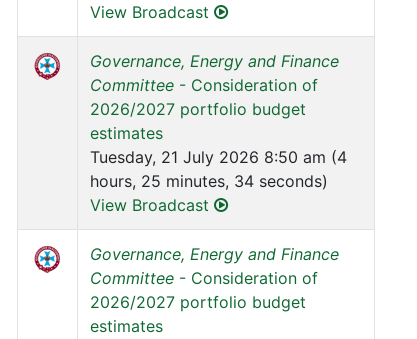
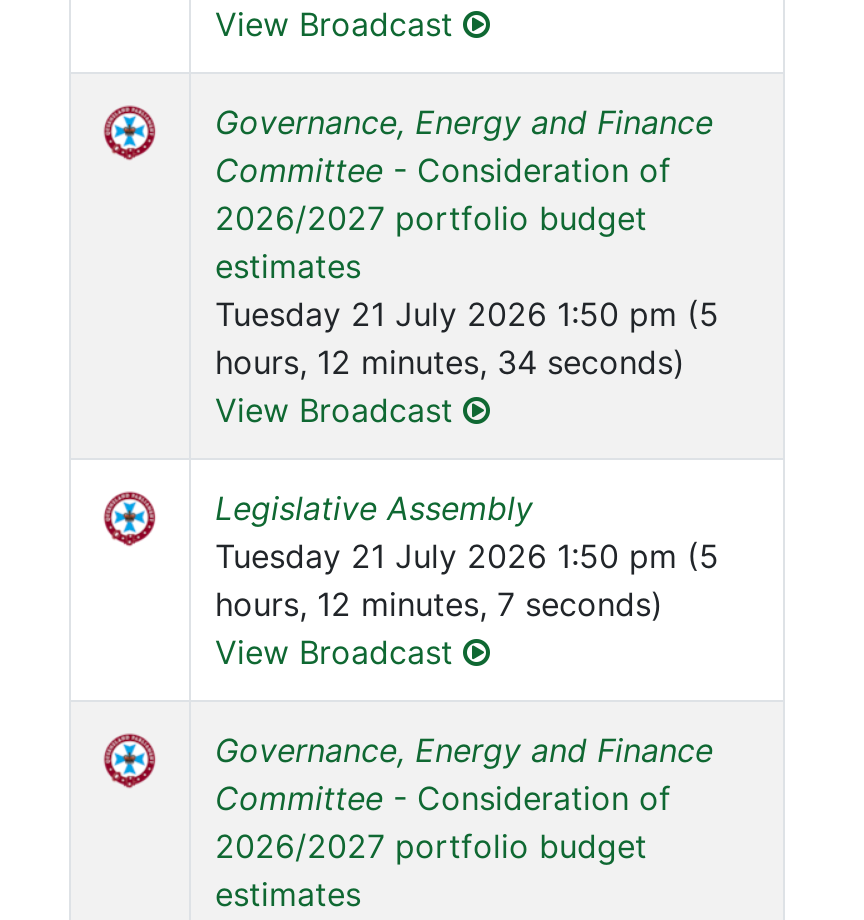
[90,147,347,191] Tuesday, 21 July 2026 8:50 am (4 | hours, 25 minutes, 34 seconds) -> [215,295,719,625] Tuesday 21 July 2026 1:50 pm (5 | hours, 12 minutes, 34 seconds) | View Broadcast | Legislative Assembly | Tuesday 21 July 2026 1:50 pm (5 | hours, 12 minutes, 7 seconds)

